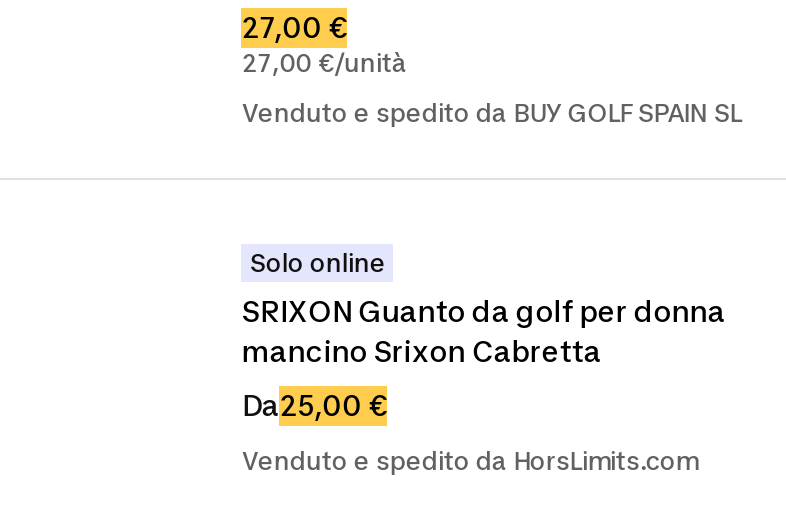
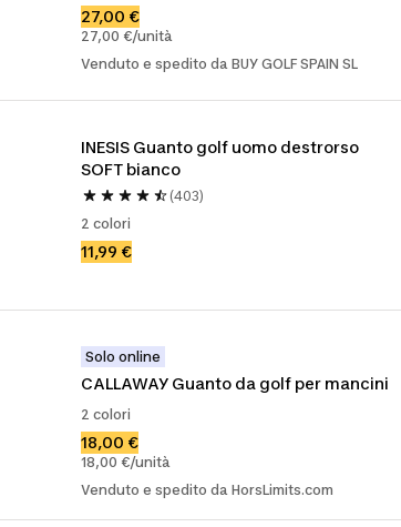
none -> [81,137,359,261] INESIS Guanto golf uomo destrorso | SOFT bianco | (403) | 2 colori | 11,99 €
[242,294,726,422] SRIXON Guanto da golf per donna | mancino Srixon Cabretta | Da25,00 € -> [81,374,389,470] CALLAWAY Guanto da golf per mancini | 2 colori | 18,00 € | 18,00 €/unità

